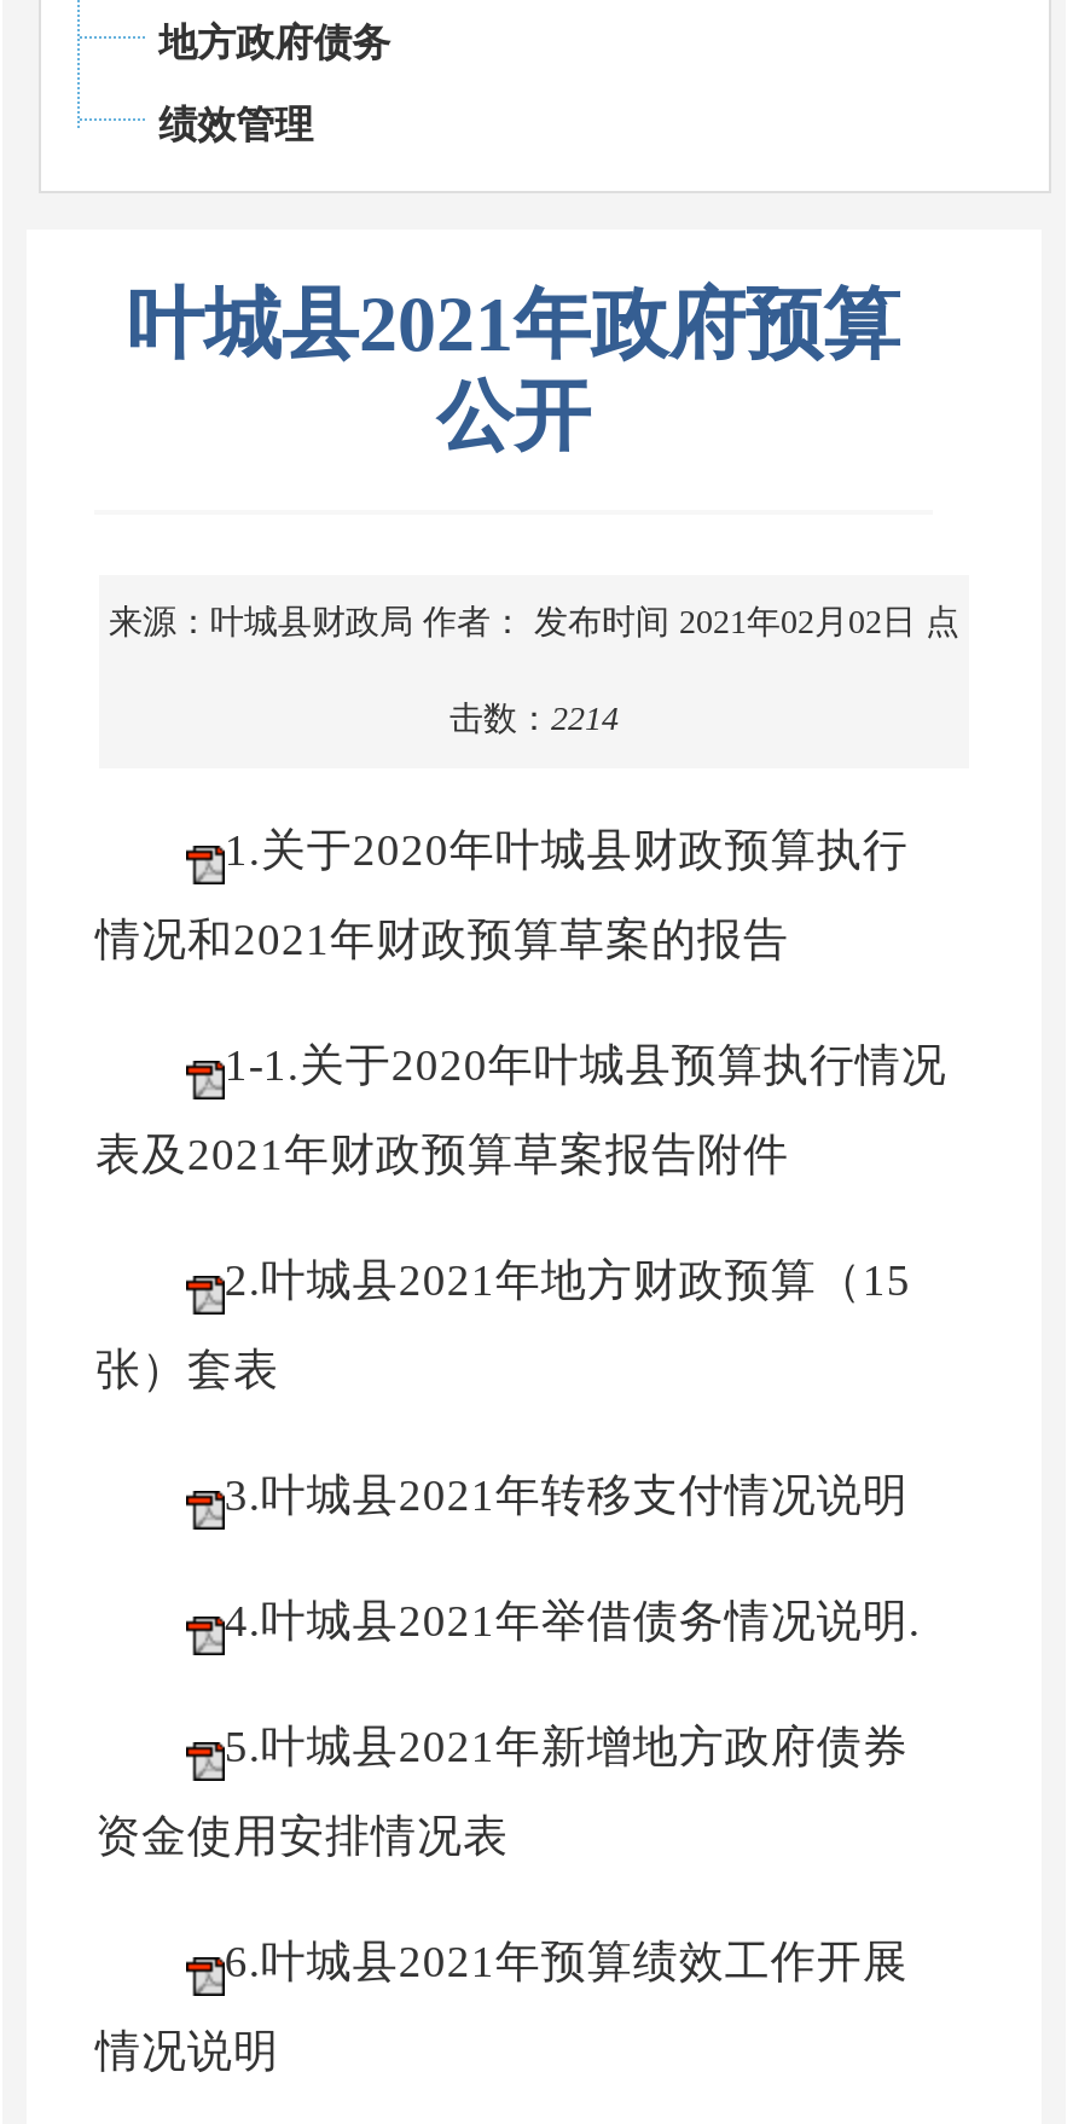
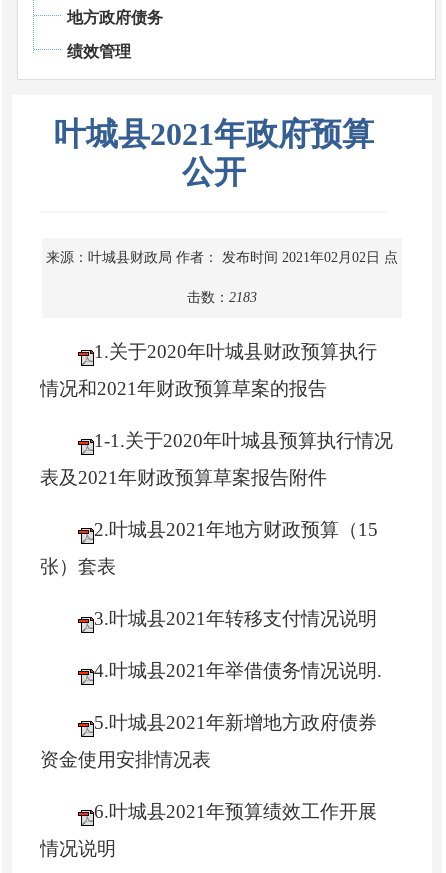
[449,700,619,737] 击数：2214 -> [187,290,257,305] 击数：2183

